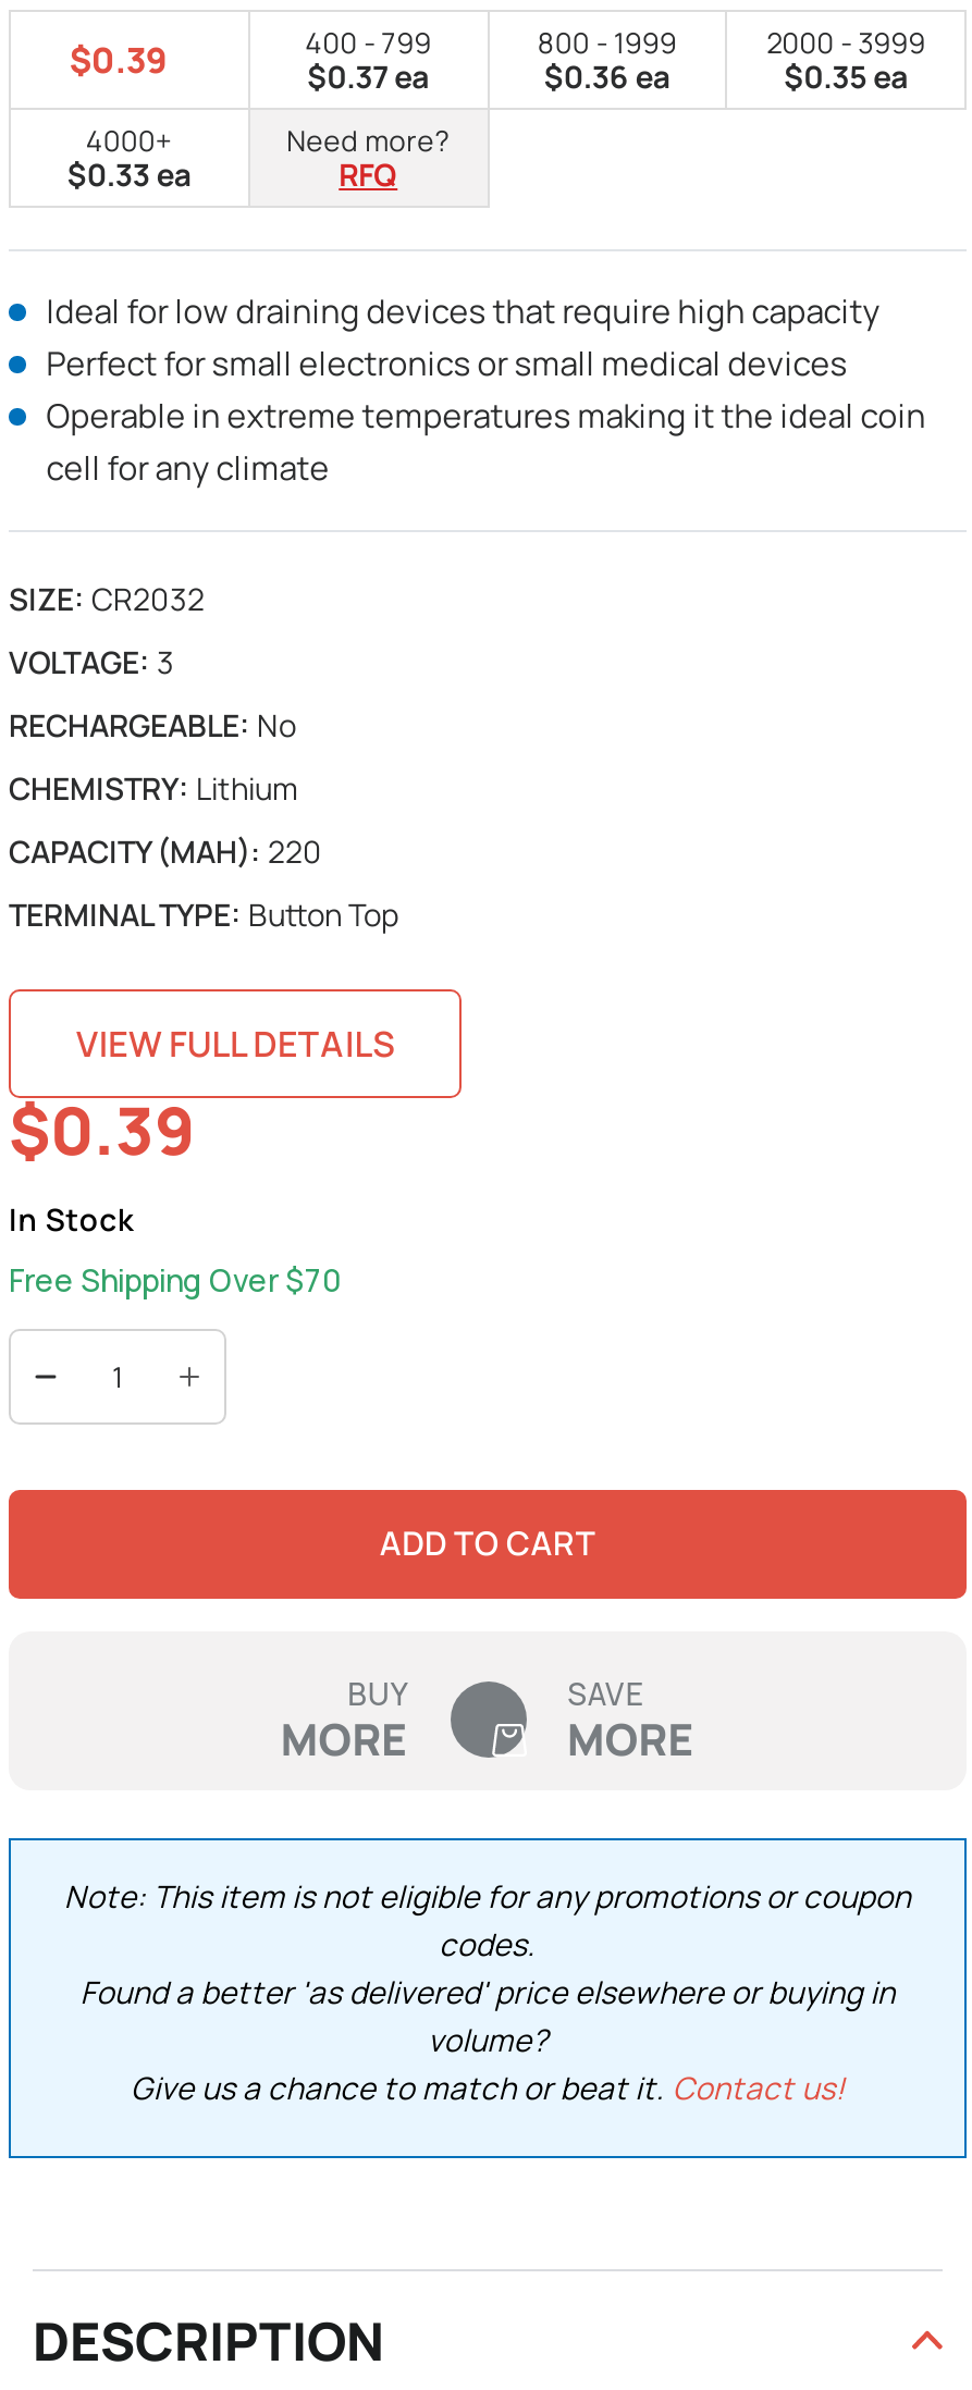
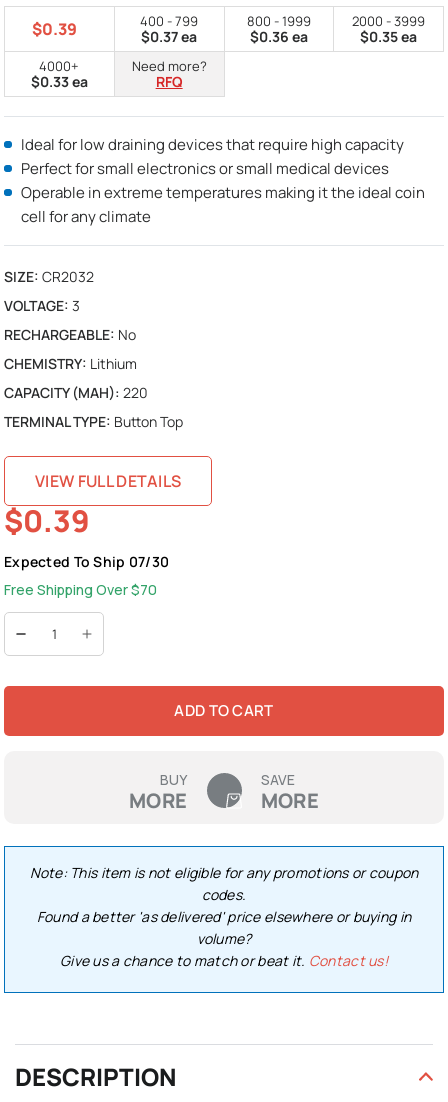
[9,1199,133,1240] In Stock -> [4,552,169,571] Expected To Ship 07/30

